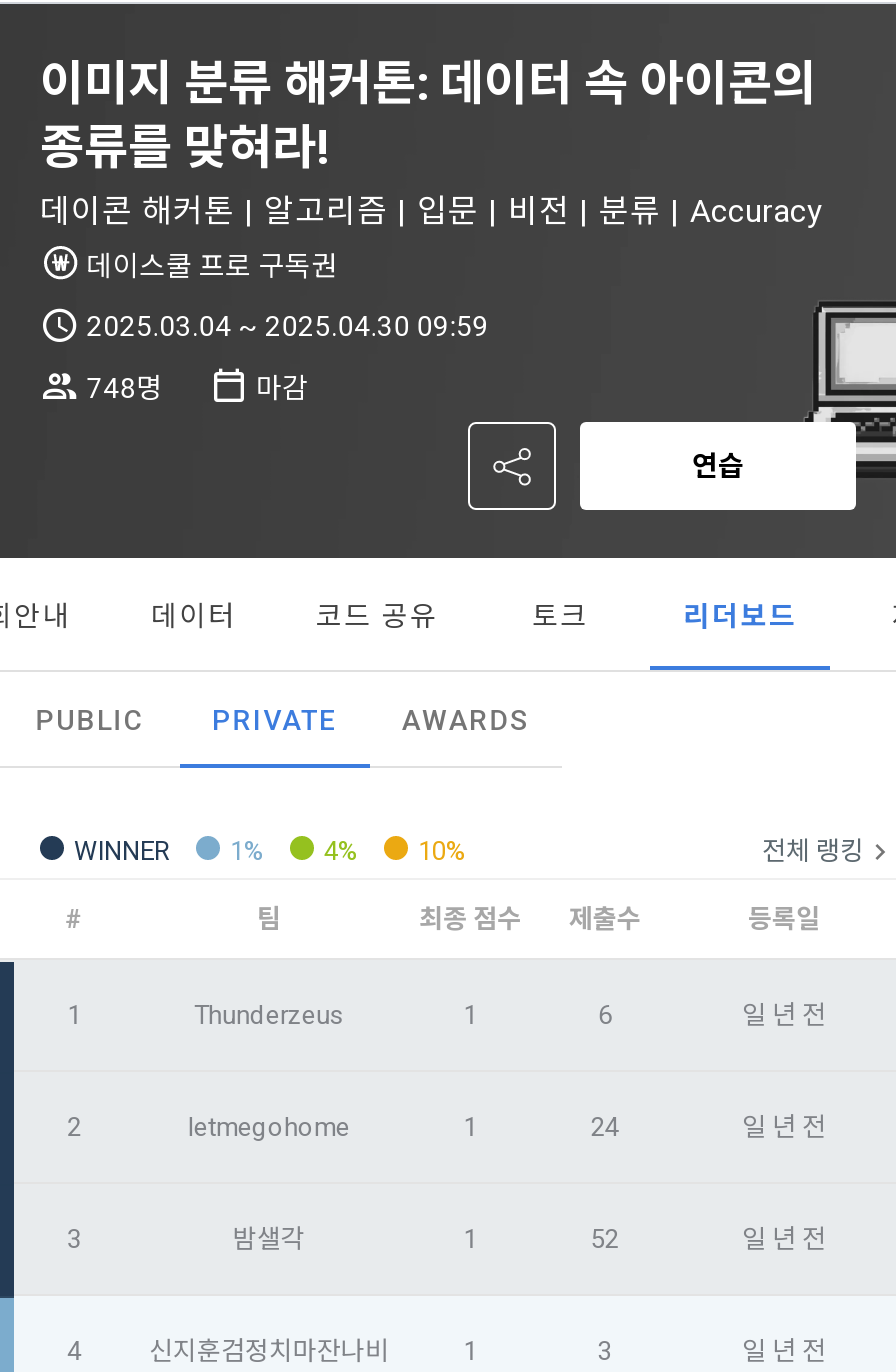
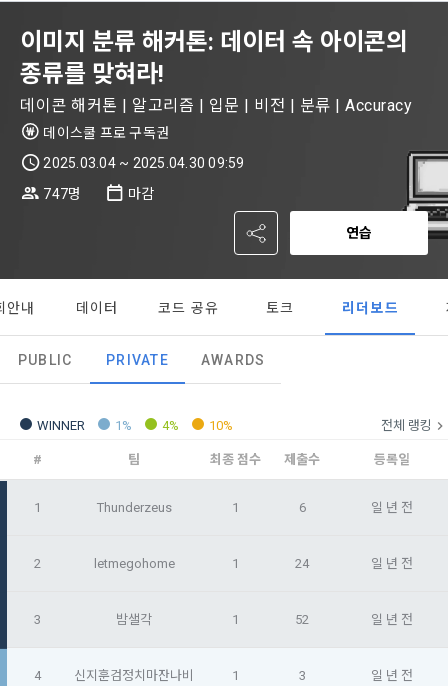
[80,372,169,404] 748명 -> [40,186,84,202] 747명

